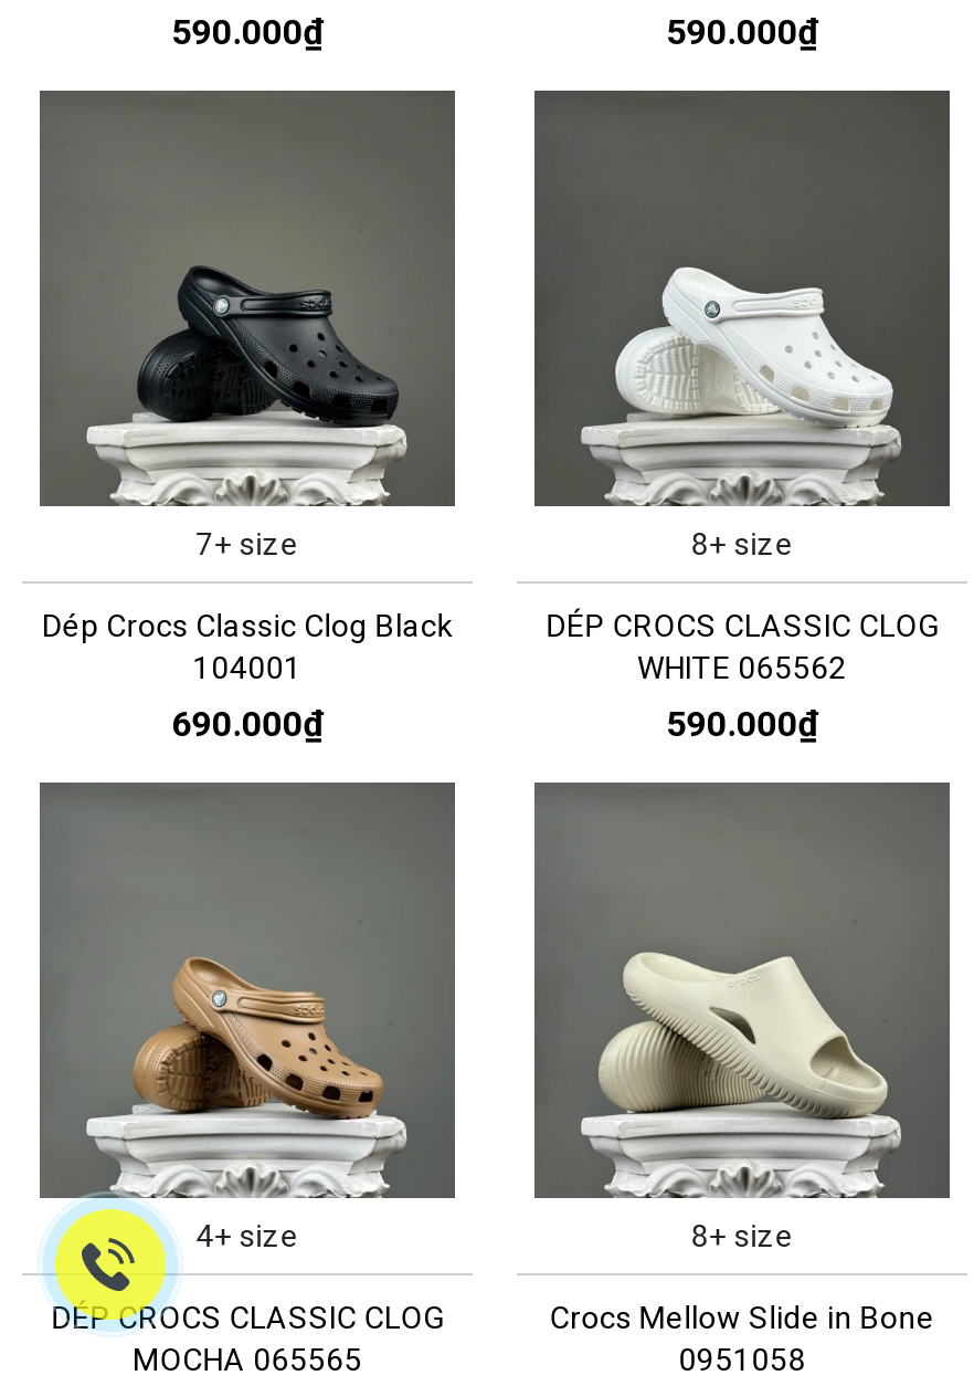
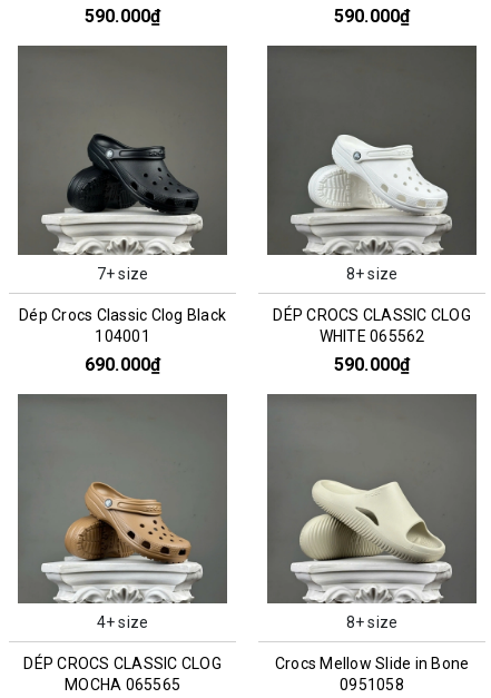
[42,1198,179,1293] [image] -> none

